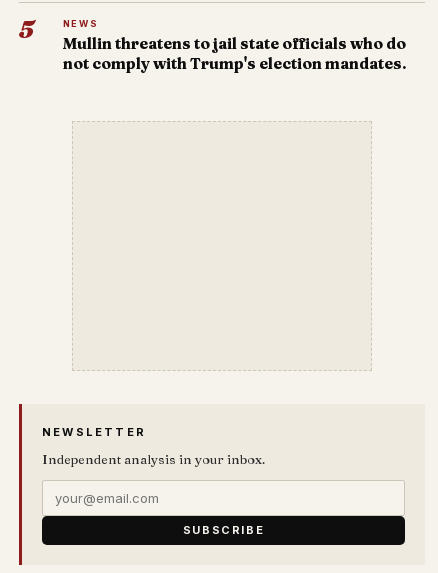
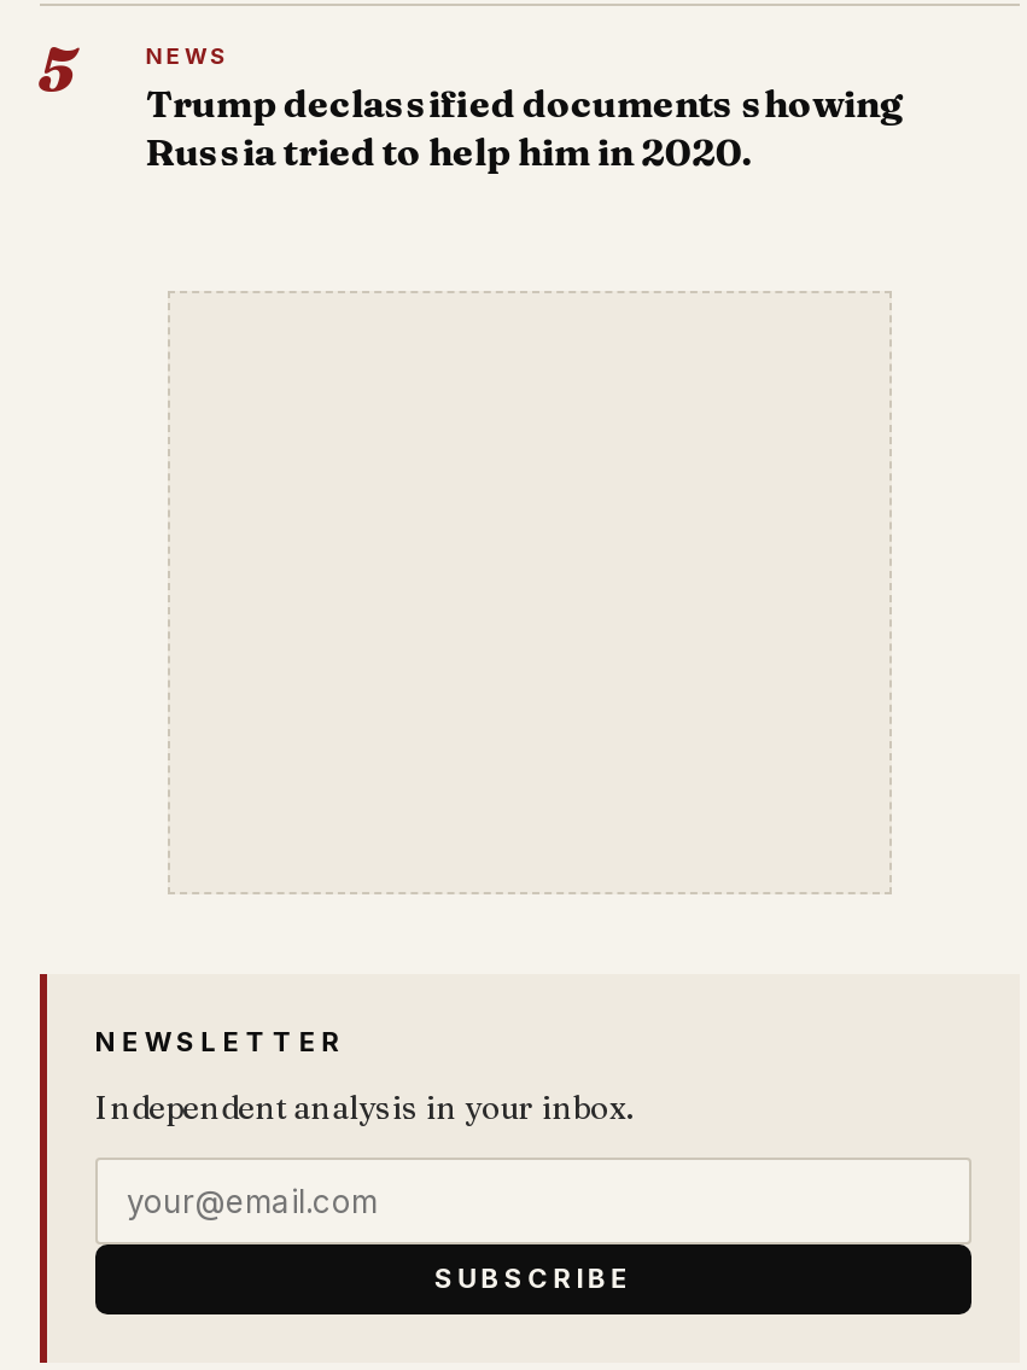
[63,34,406,73] Mullin threatens to jail state officials who do | not comply with Trump's election mandates. -> [146,81,903,176] Trump declassified documents showing | Russia tried to help him in 2020.

